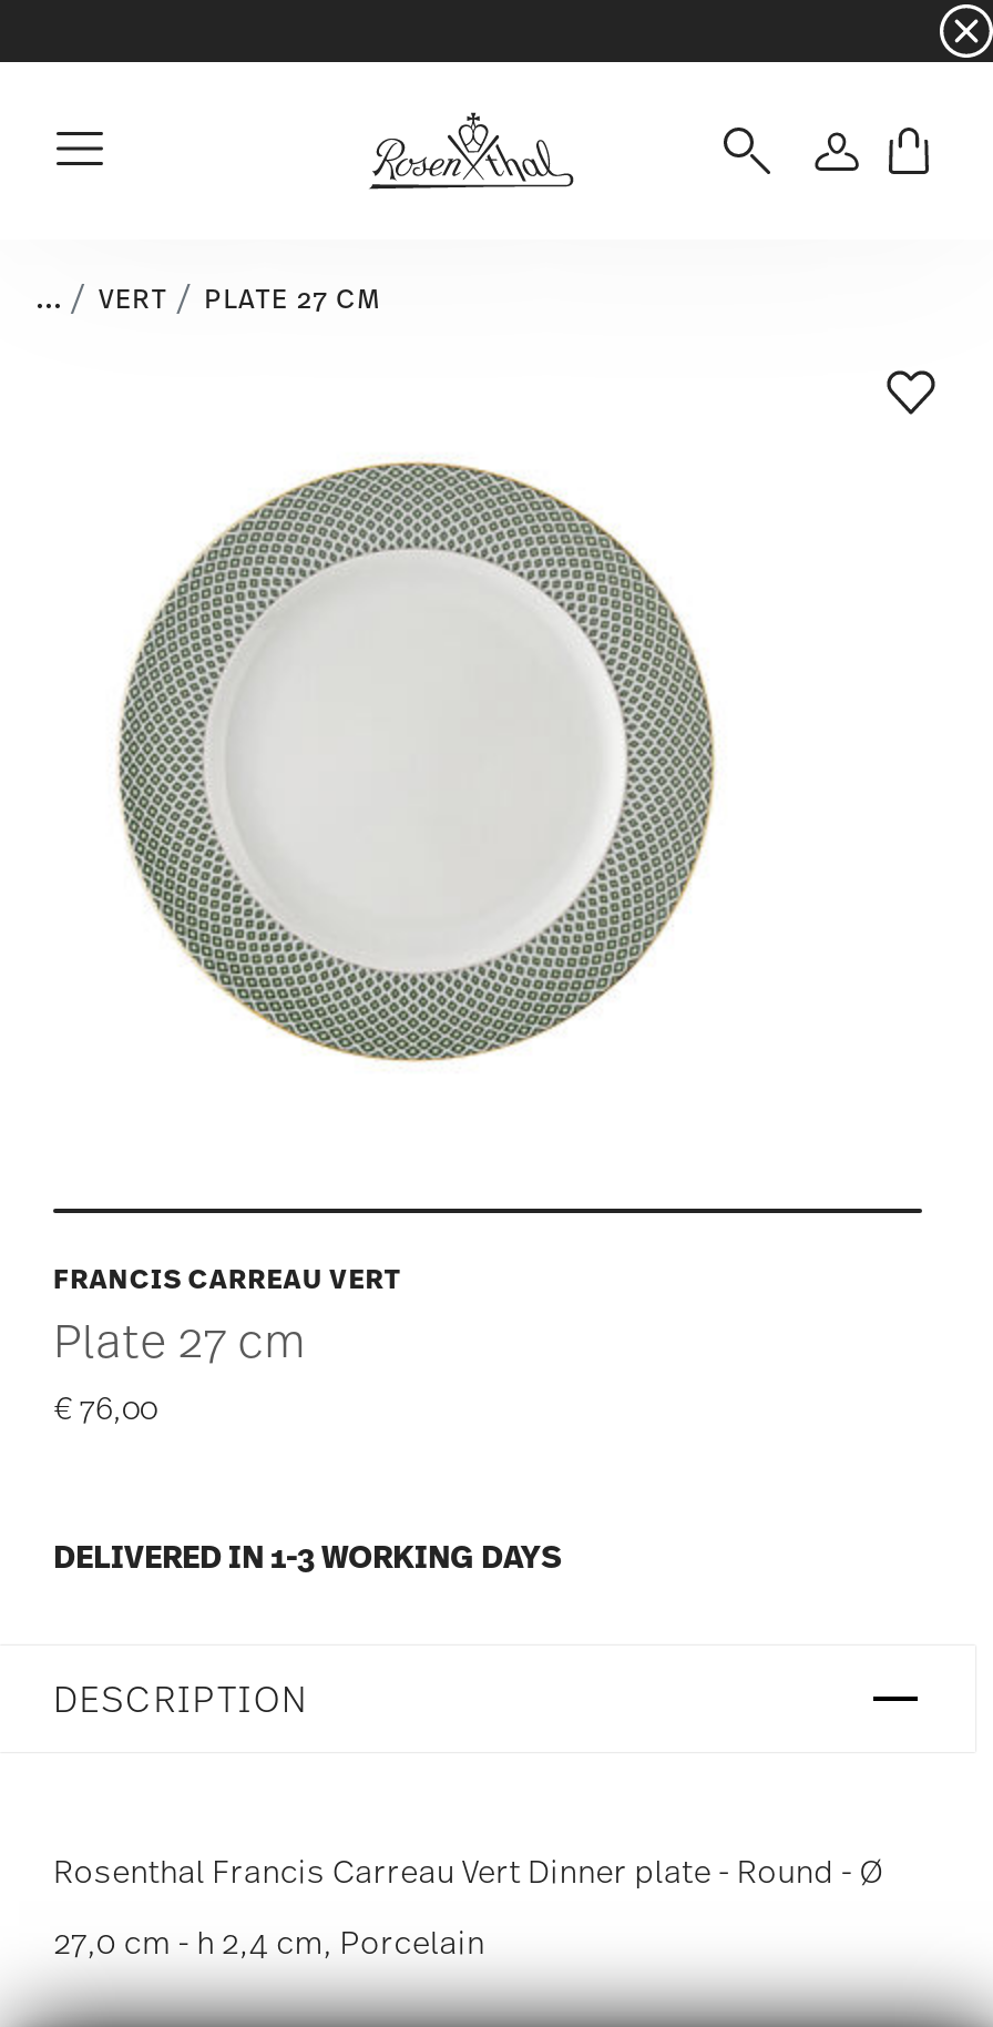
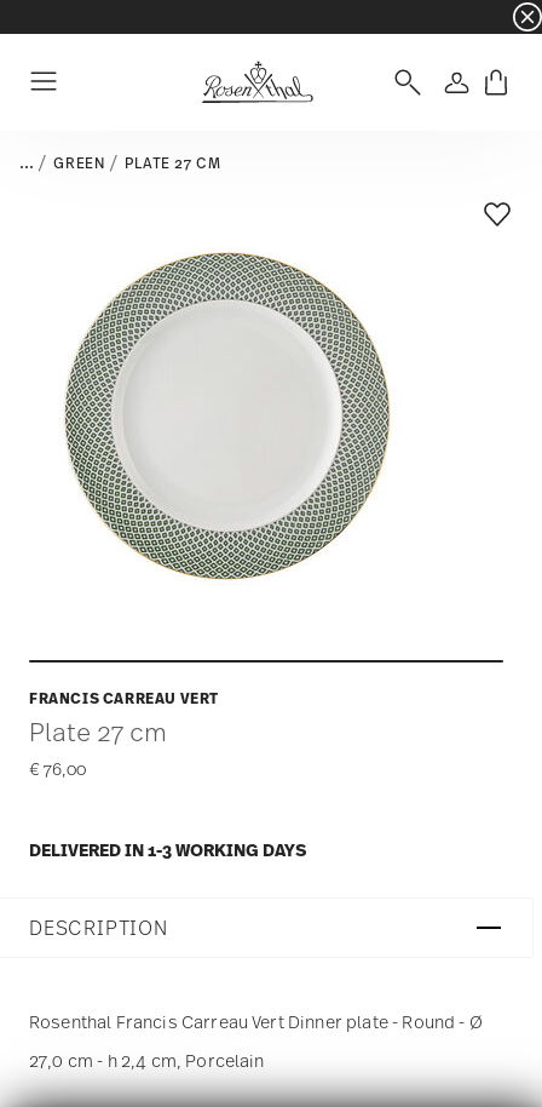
[98,282,168,317] VERT -> [54,154,105,173] GREEN

